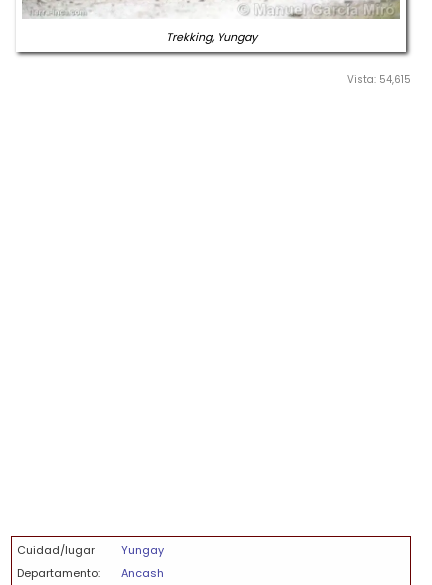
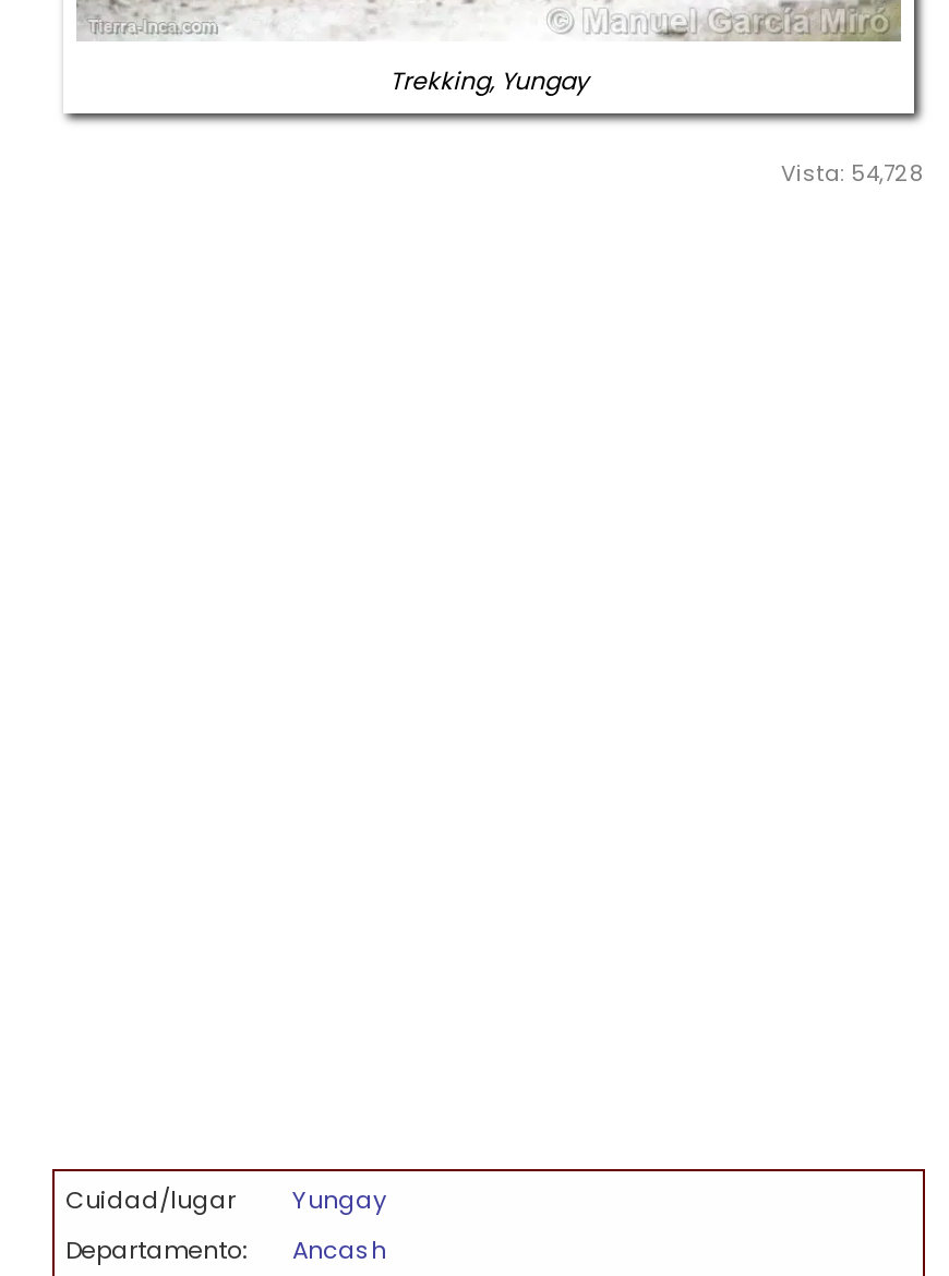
[347,72,411,87] Vista: 54,615 -> [781,157,925,190] Vista: 54,728

